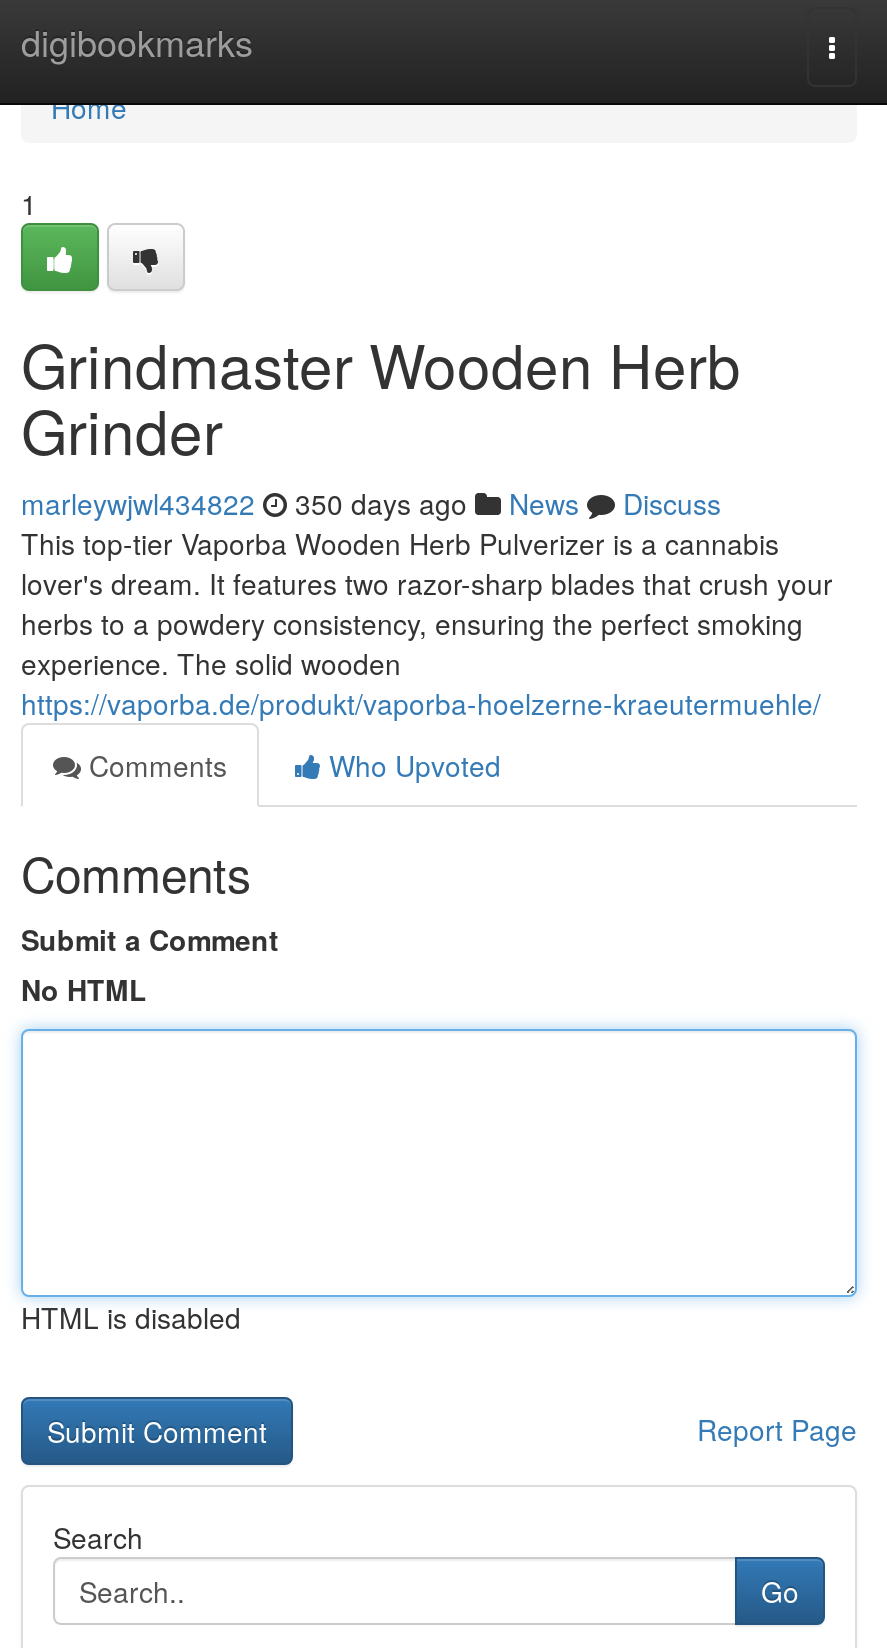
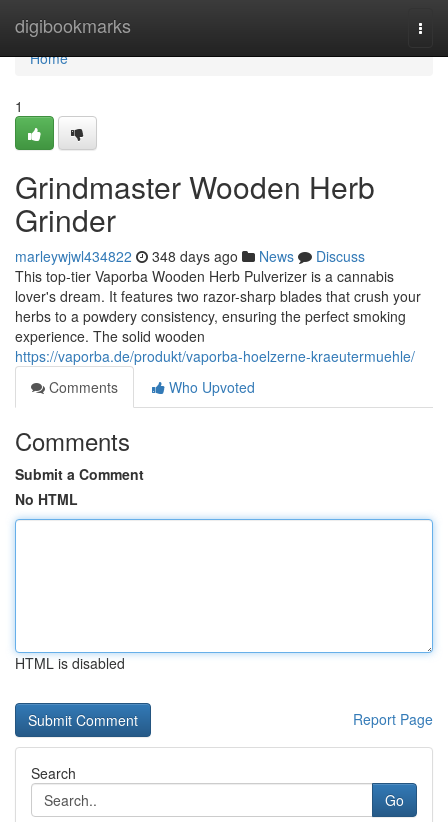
[21,483,721,523] marleywjwl434822 350 days ago News Discuss -> [15,246,365,266] marleywjwl434822 348 days ago News Discuss

